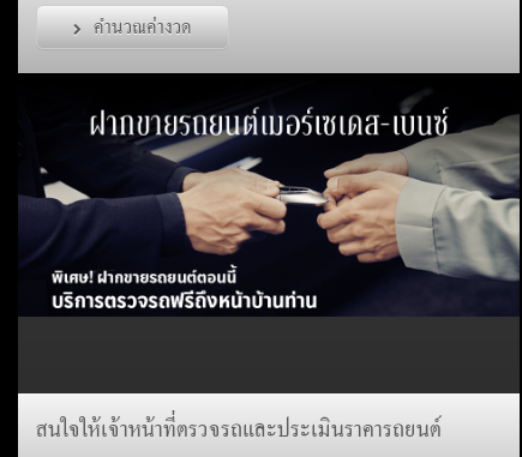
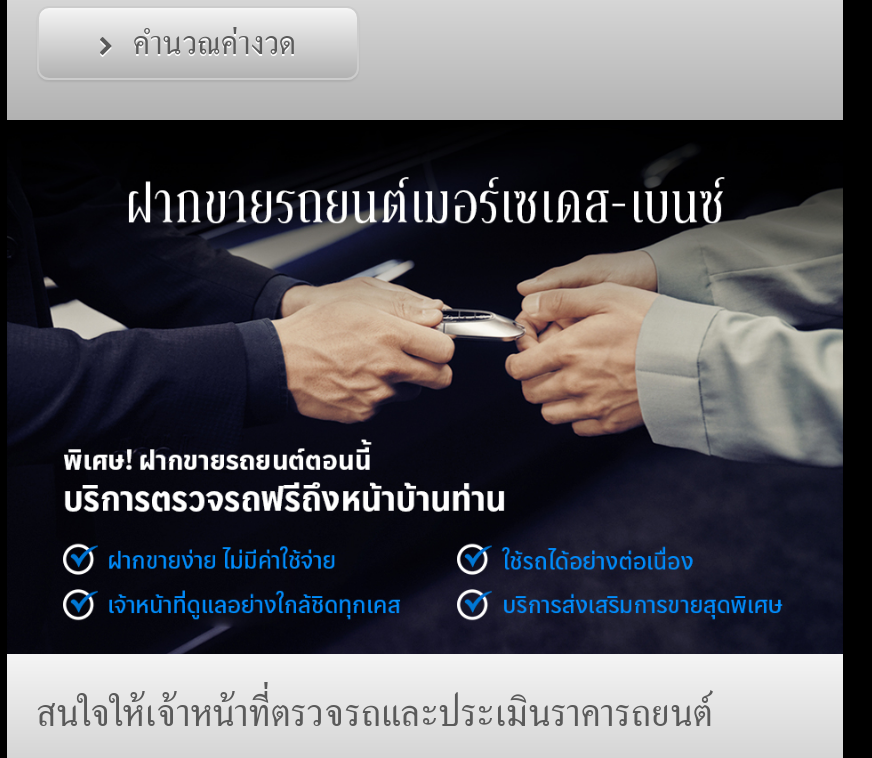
none -> [11,529,839,655] [image]

